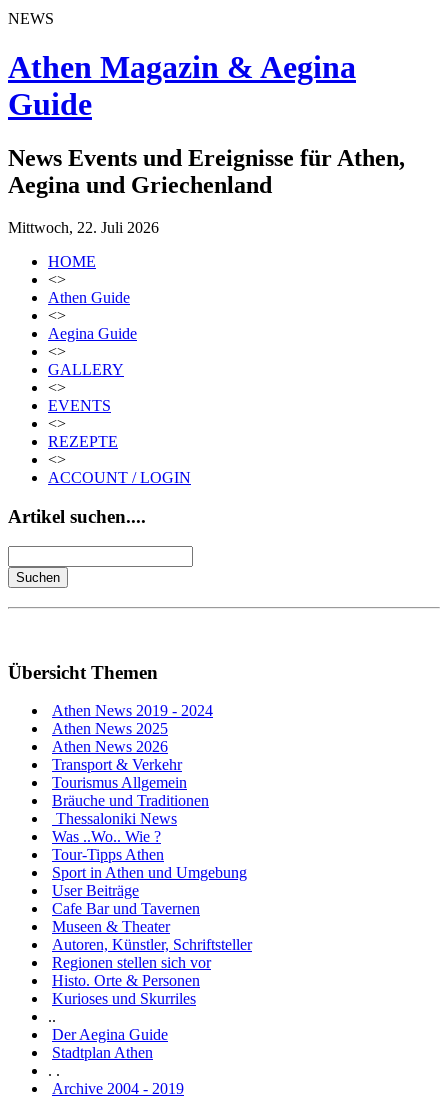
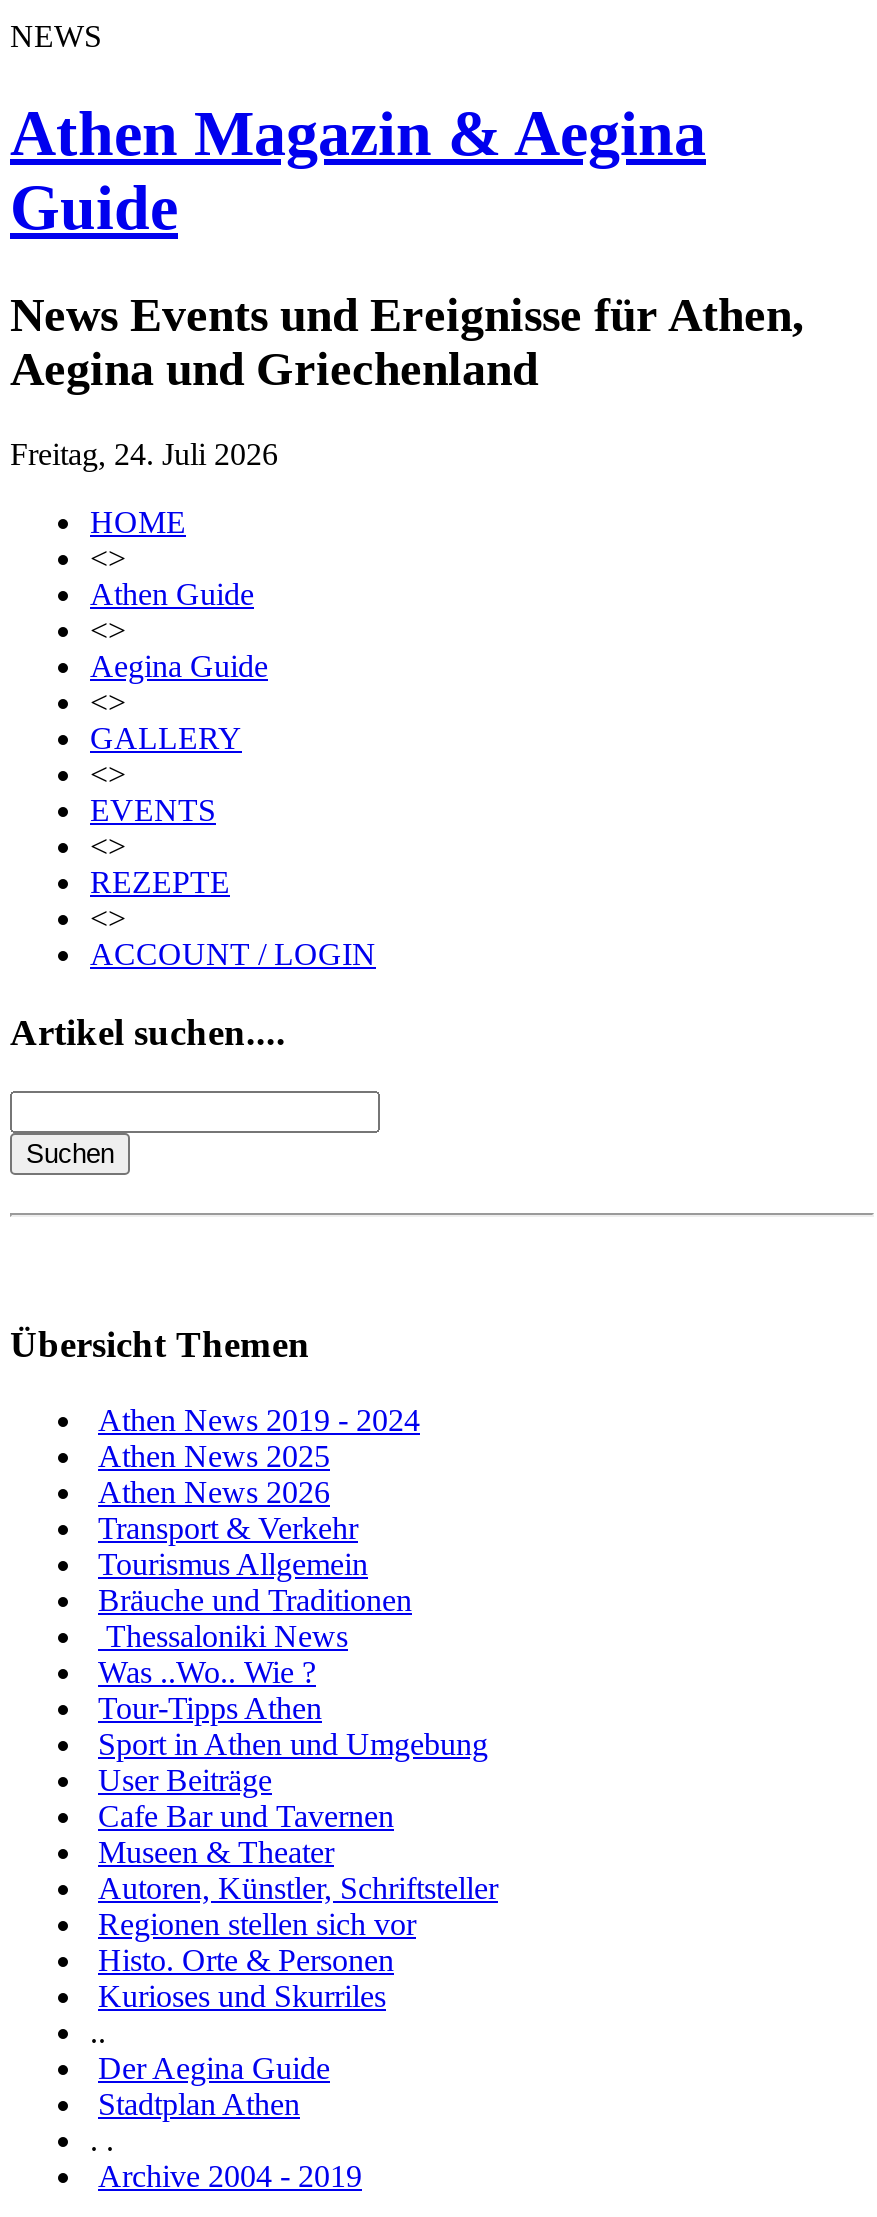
[8,219,159,236] Mittwoch, 22. Juli 2026 -> [10,437,278,471] Freitag, 24. Juli 2026

